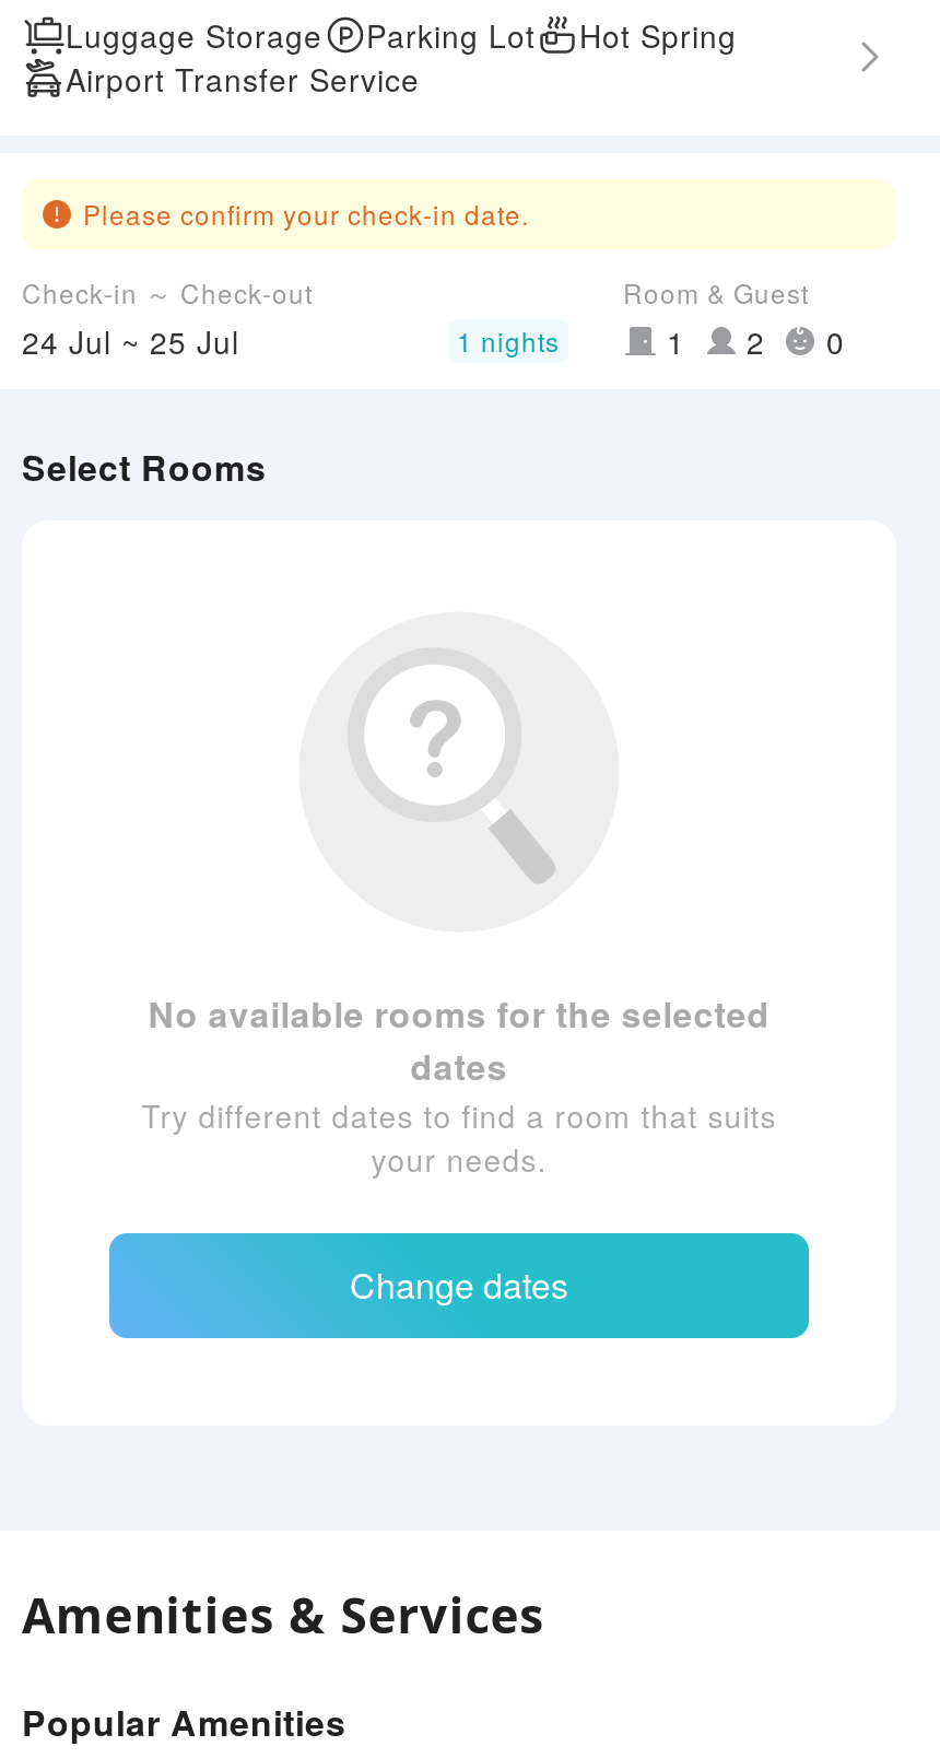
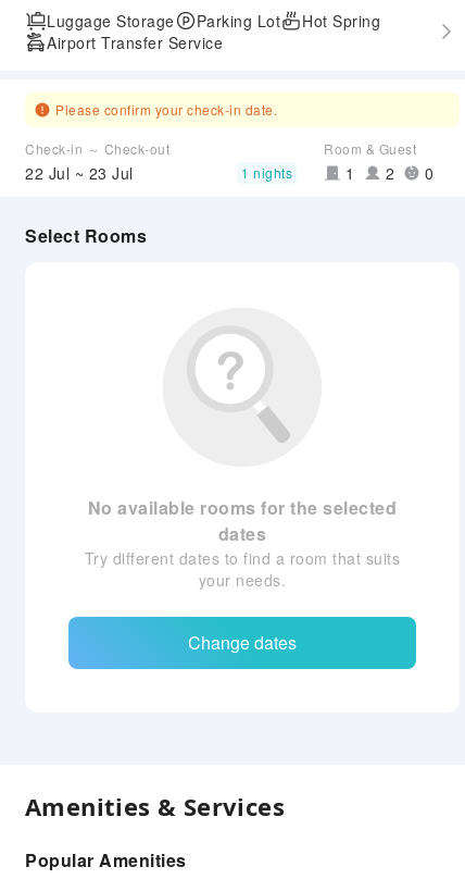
[22,319,239,363] 24 Jul ~ 25 Jul -> [25,162,133,184] 22 Jul ~ 23 Jul

